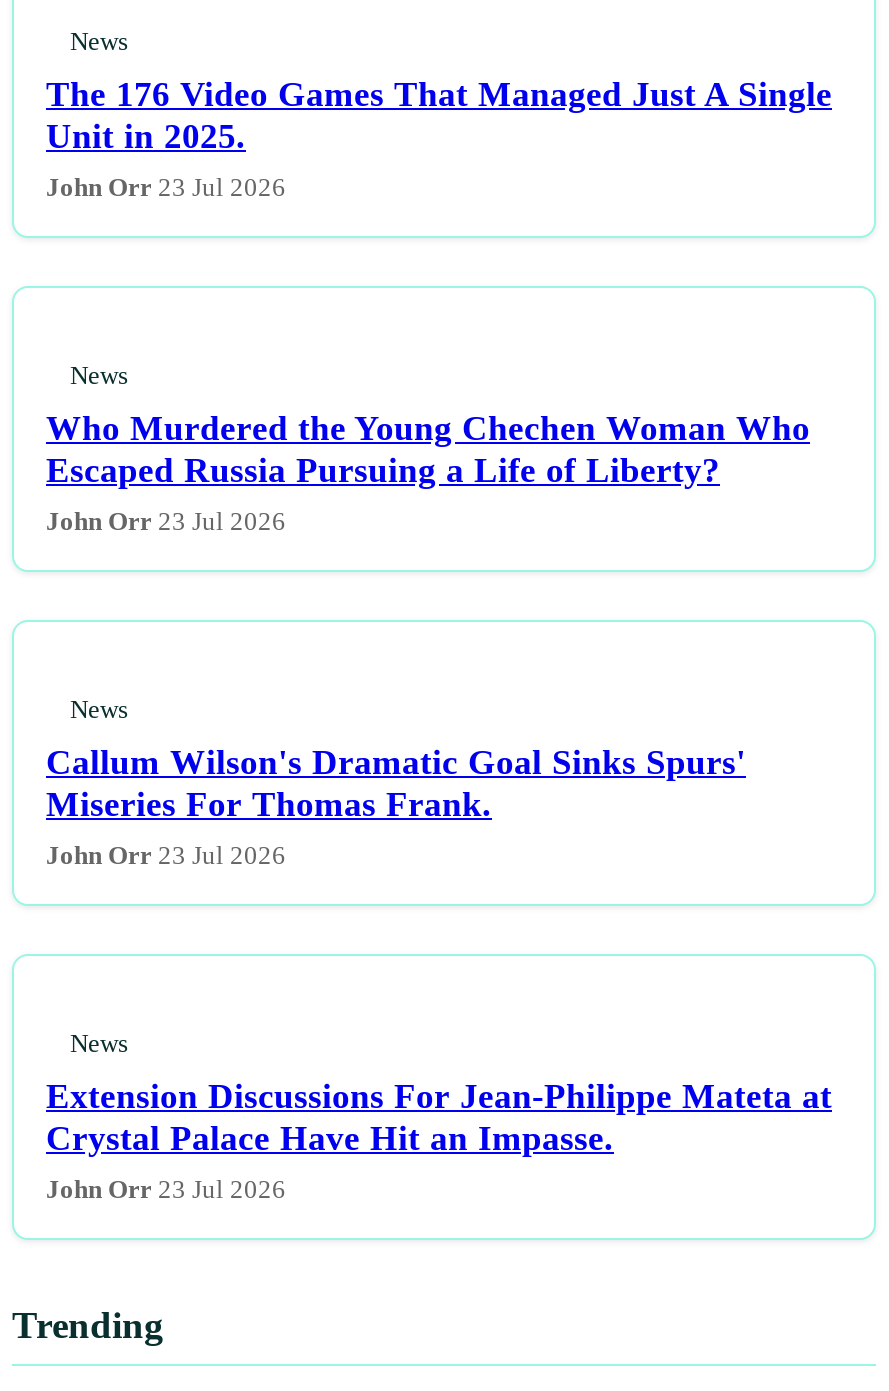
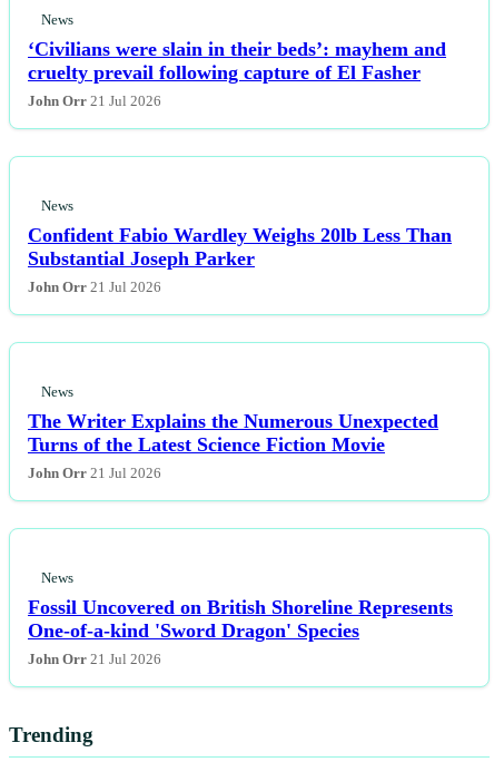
[46,74,832,202] The 176 Video Games That Managed Just A Single | Unit in 2025. | John Orr 23 Jul 2026 -> [28,38,446,109] ‘Civilians were slain in their beds’: mayhem and | cruelty prevail following capture of El Fasher | John Orr 21 Jul 2026
[46,408,810,536] Who Murdered the Young Chechen Woman Who | Escaped Russia Pursuing a Life of Liberty? | John Orr 23 Jul 2026 -> [28,224,452,295] Confident Fabio Wardley Weighs 20lb Less Than | Substantial Joseph Parker | John Orr 21 Jul 2026
[46,742,746,870] Callum Wilson's Dramatic Goal Sinks Spurs' | Miseries For Thomas Frank. | John Orr 23 Jul 2026 -> [28,410,438,481] The Writer Explains the Numerous Unexpected | Turns of the Latest Science Fiction Movie | John Orr 21 Jul 2026
[46,1076,832,1204] Extension Discussions For Jean-Philippe Mateta at | Crystal Palace Have Hit an Impasse. | John Orr 23 Jul 2026 -> [28,596,453,667] Fossil Uncovered on British Shoreline Represents | One-of-a-kind 'Sword Dragon' Species | John Orr 21 Jul 2026

